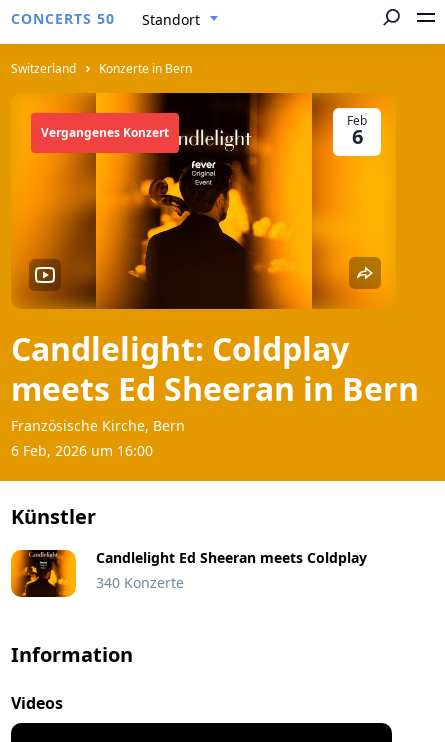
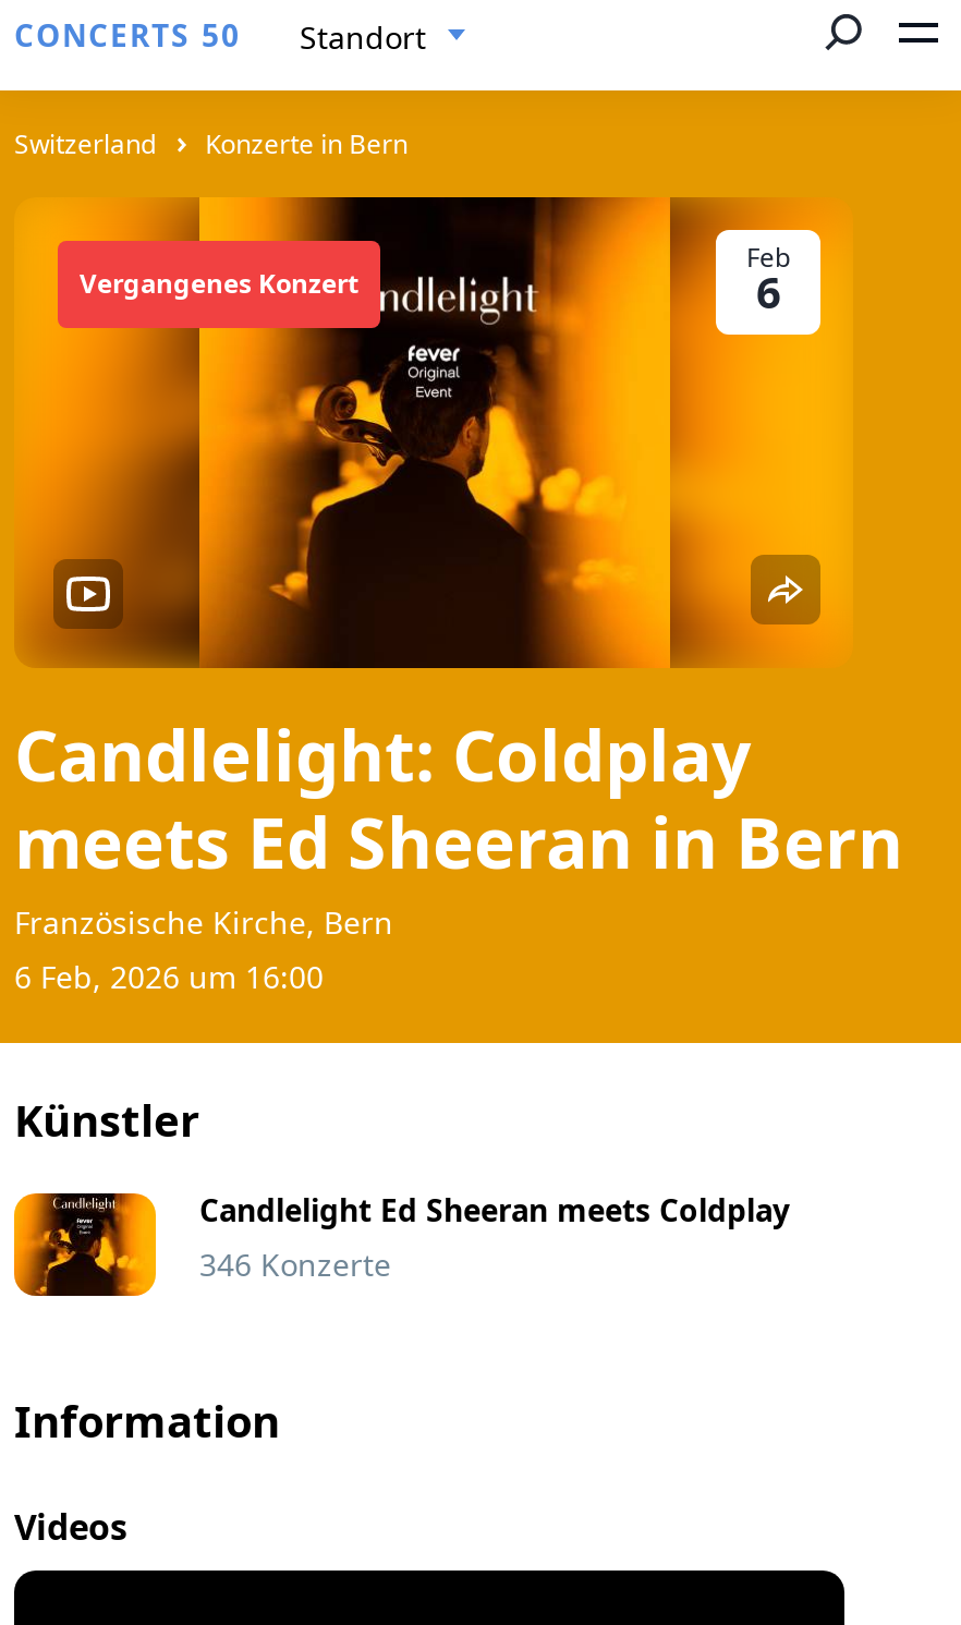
[96,573,184,592] 340 Konzerte -> [199,1244,391,1285] 346 Konzerte

